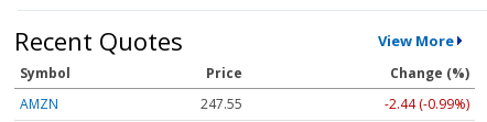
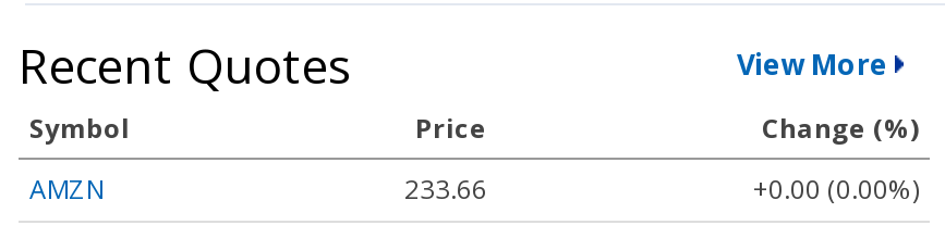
[201,94,242,113] 247.55 -> [404,170,487,207] 233.66
[385,94,469,113] -2.44 (-0.99%) -> [753,170,919,207] +0.00 (0.00%)

